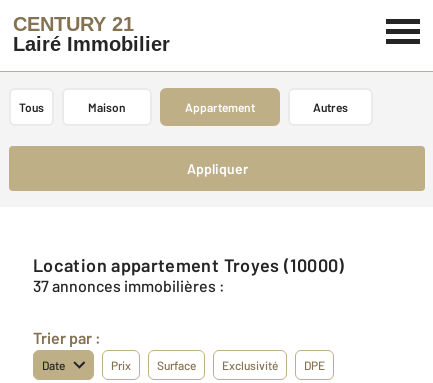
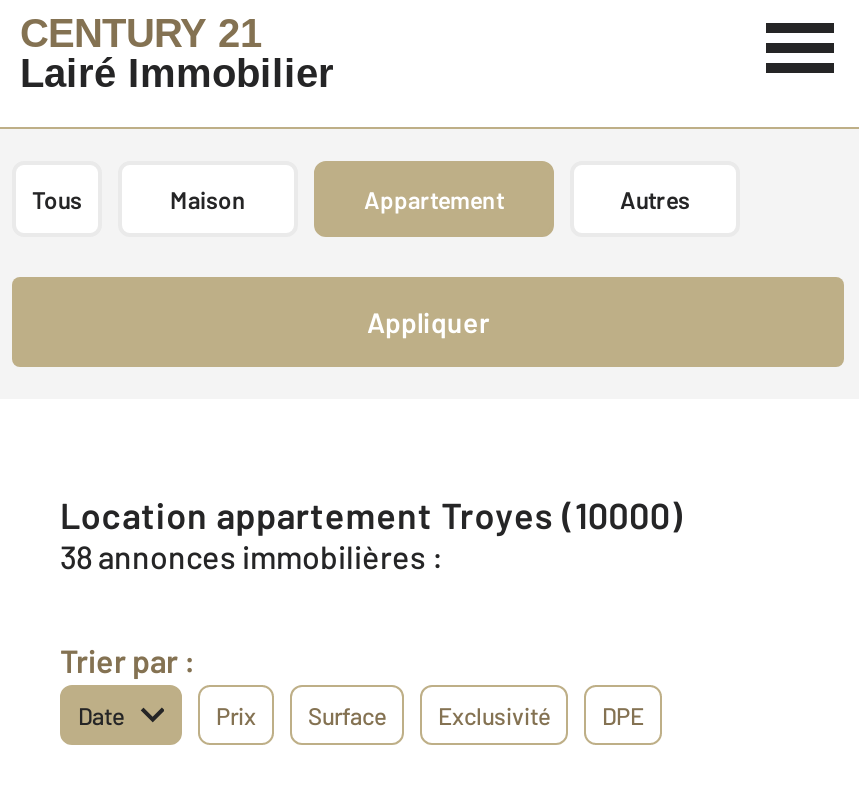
[33,276,225,295] 37 annonces immobilières : -> [60,537,444,575] 38 annonces immobilières :

